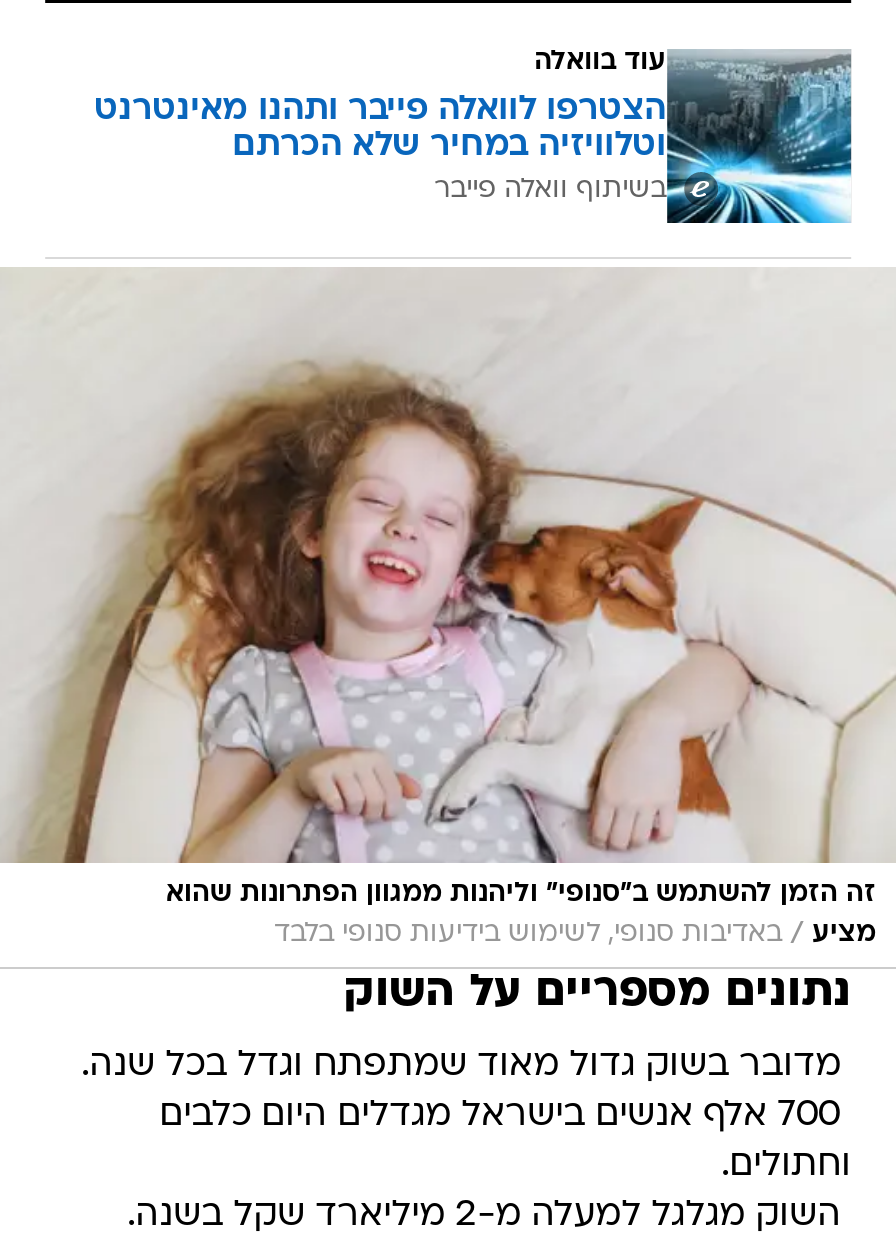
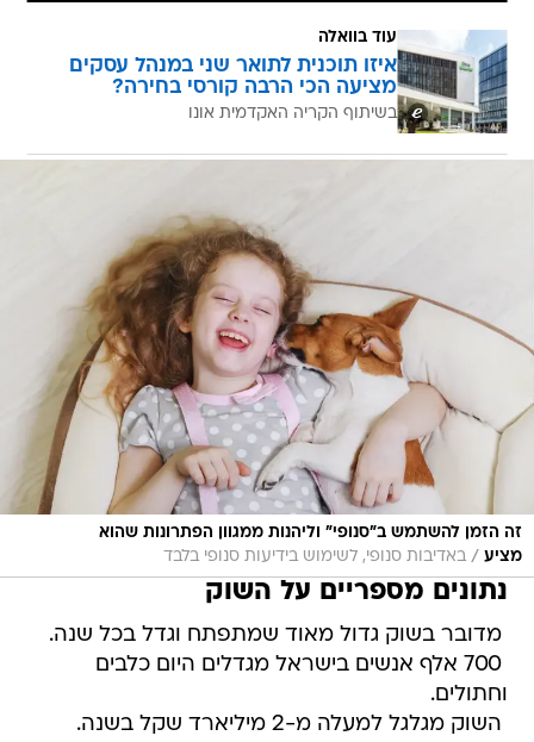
[94,49,852,225] [image] | הצטרפו לוואלה פייבר ותהנו מאינטרנט | וטלוויזיה במחיר שלא הכרתם | בשיתוף וואלה פייבר -> [69,31,508,135] [image] | איזו תוכנית לתואר שני במנהל עסקים | מציעה הכי הרבה קורסי בחירה? | בשיתוף הקריה האקדמית אונו

